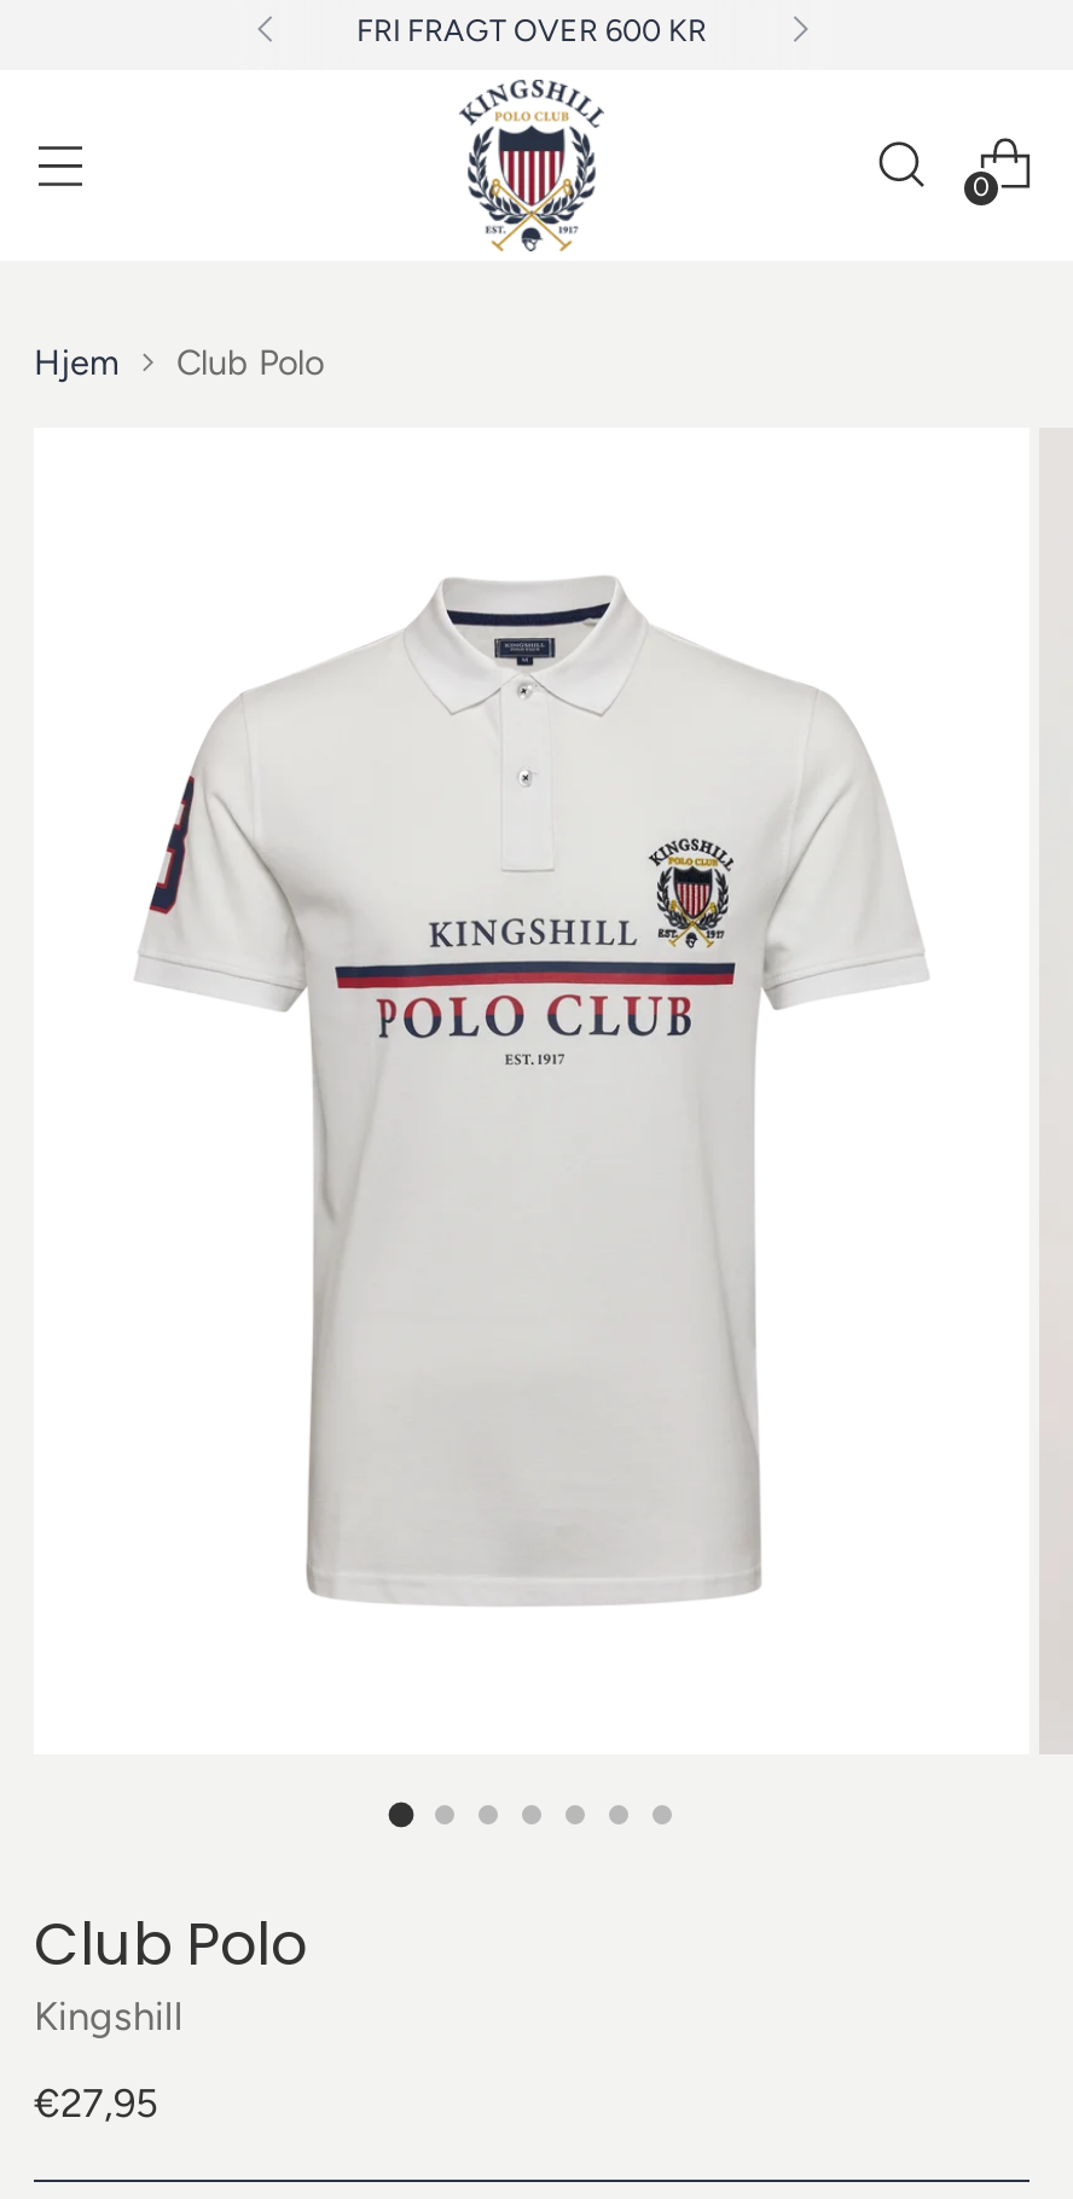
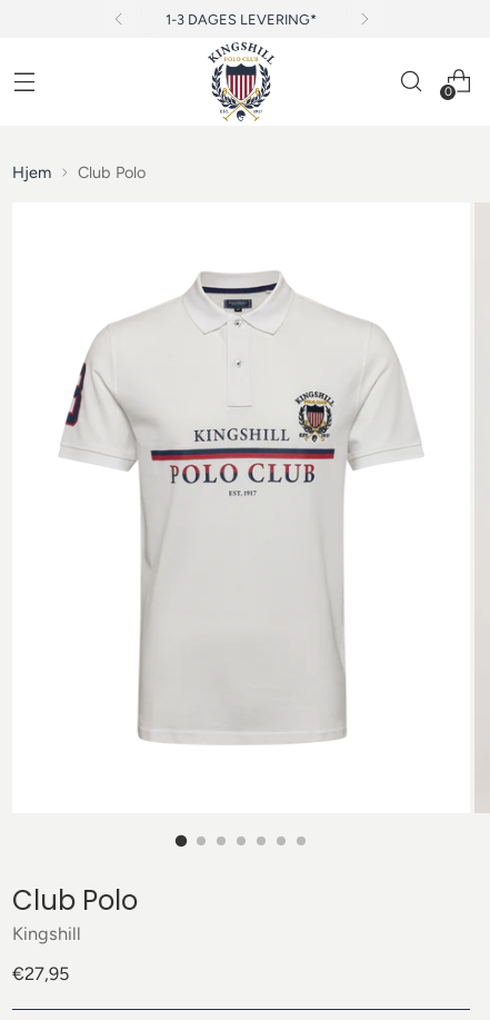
[356,11,707,47] FRI FRAGT OVER 600 KR -> [166,11,317,27] 1-3 DAGES LEVERING*

